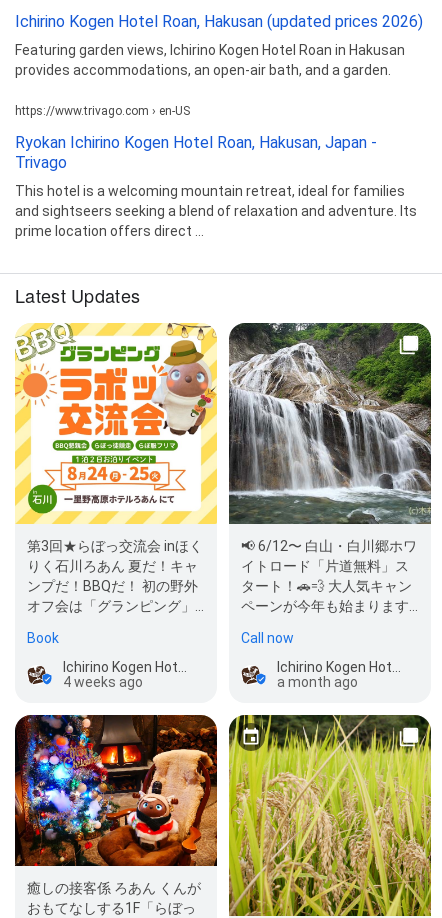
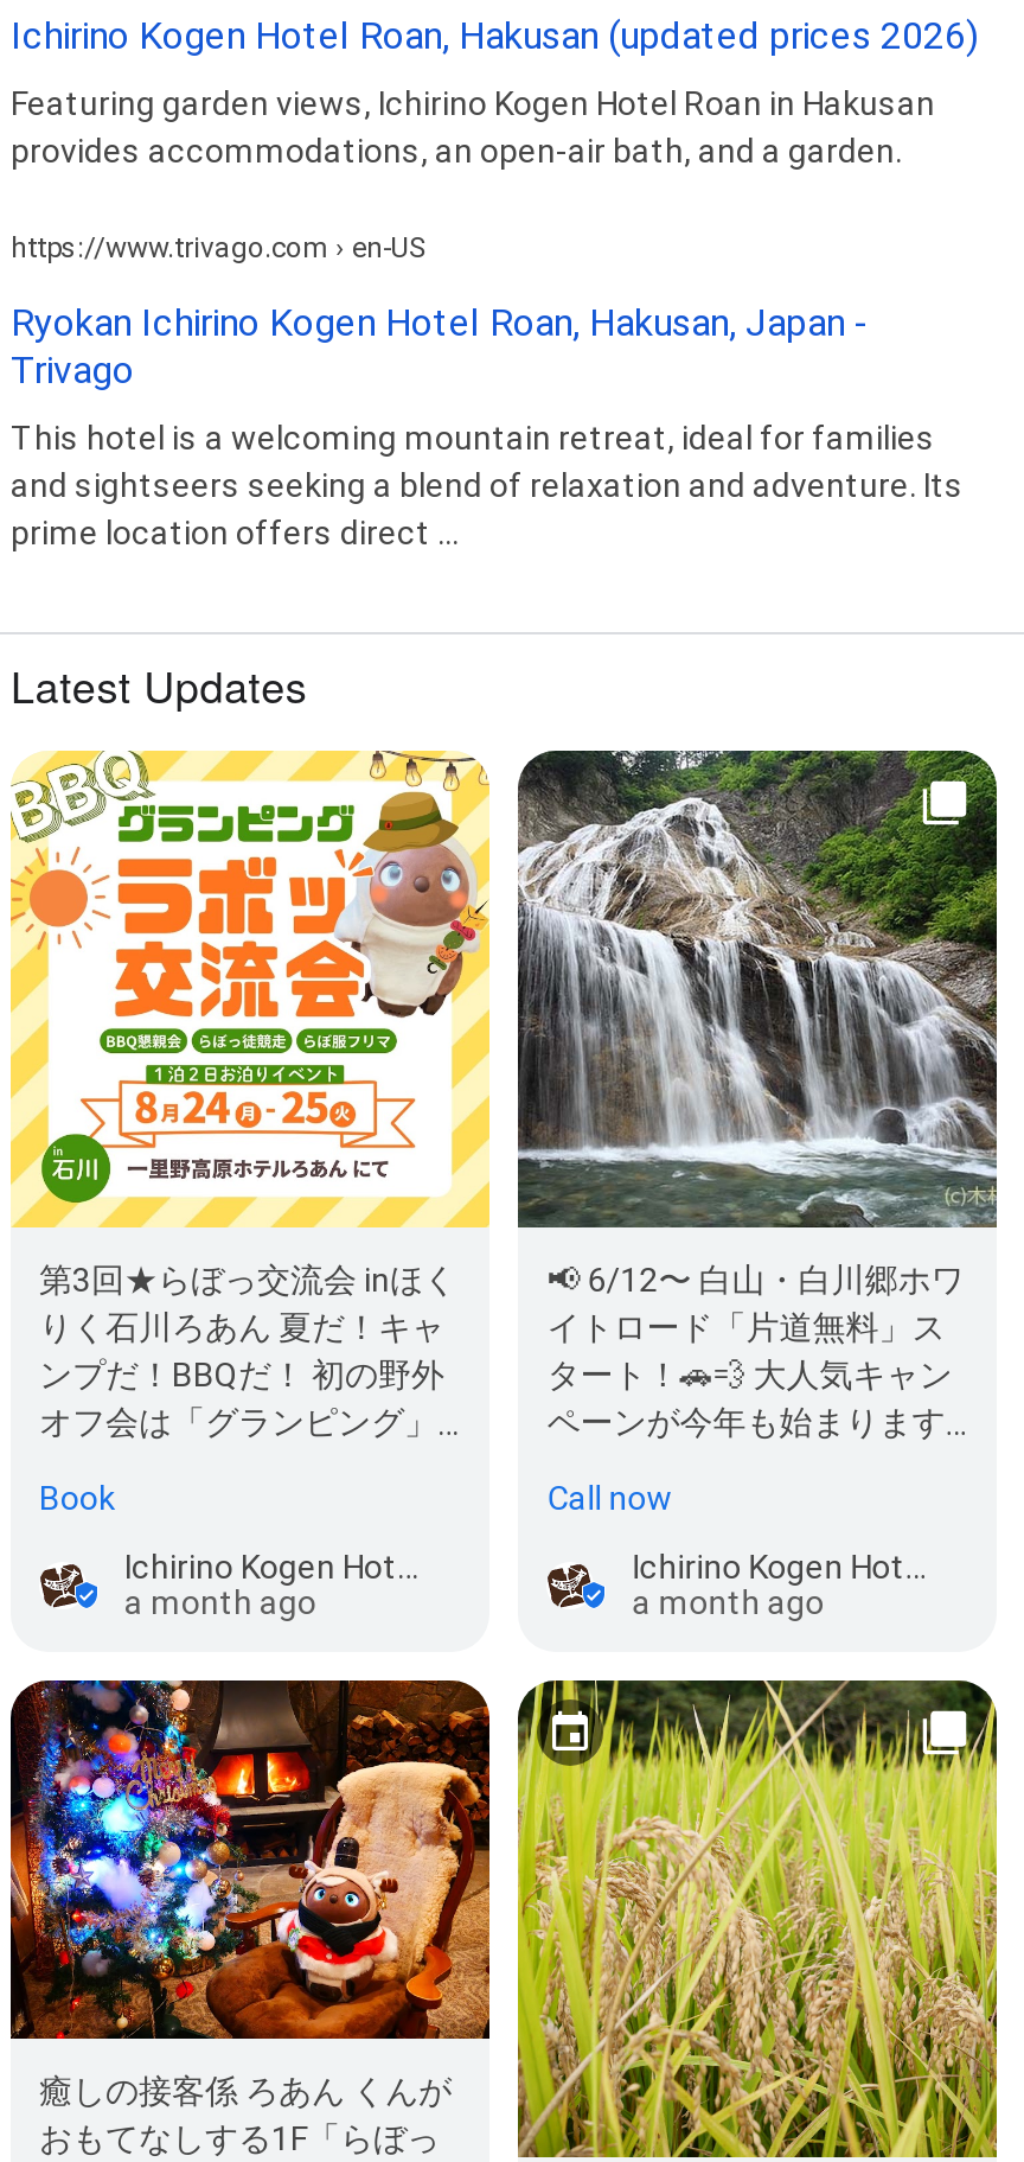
[63,674,143,690] 4 weeks ago -> [124,1584,316,1622] a month ago

